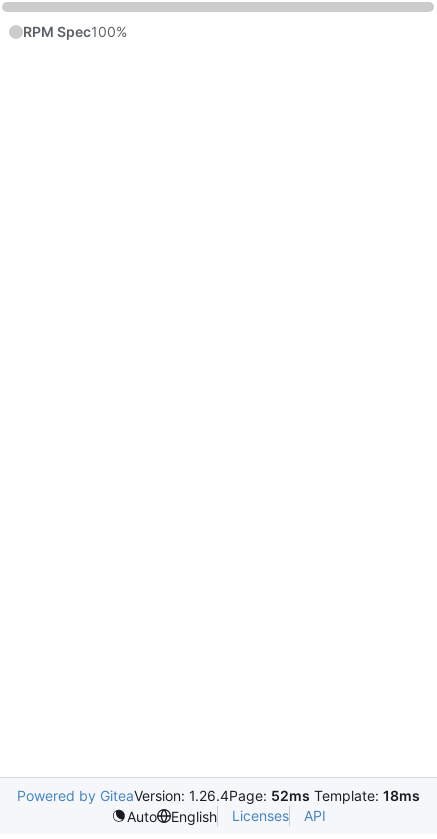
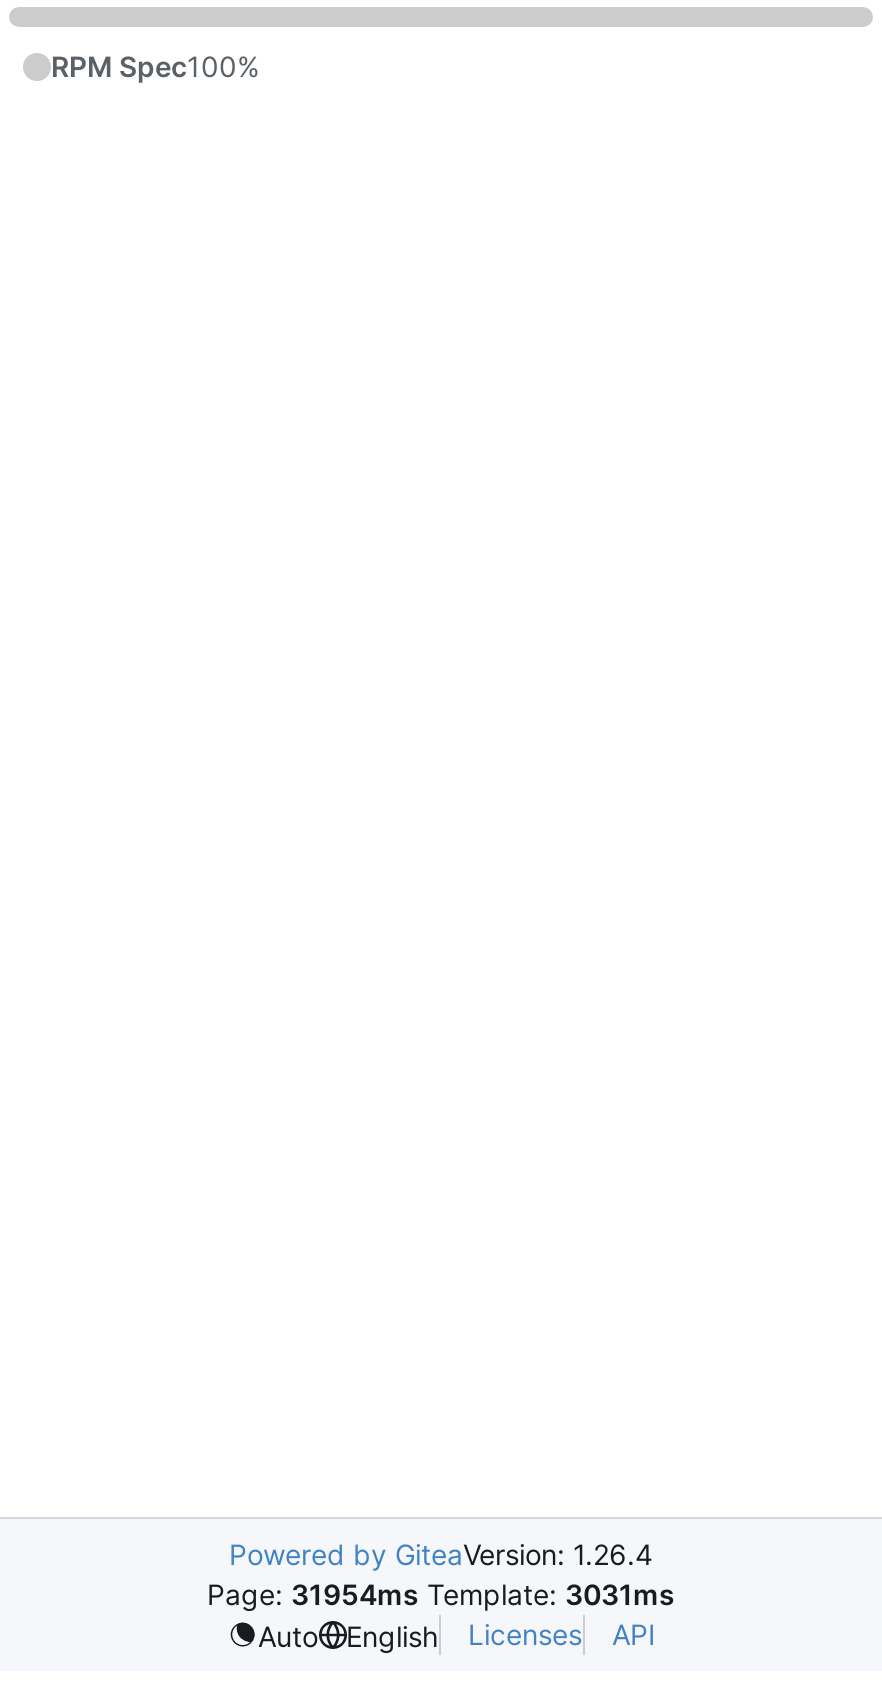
[16,787,419,804] Powered by GiteaVersion: 1.26.4Page: 52ms Template: 18ms -> [207,1537,675,1611] Powered by GiteaVersion: 1.26.4 | Page: 31954ms Template: 3031ms

